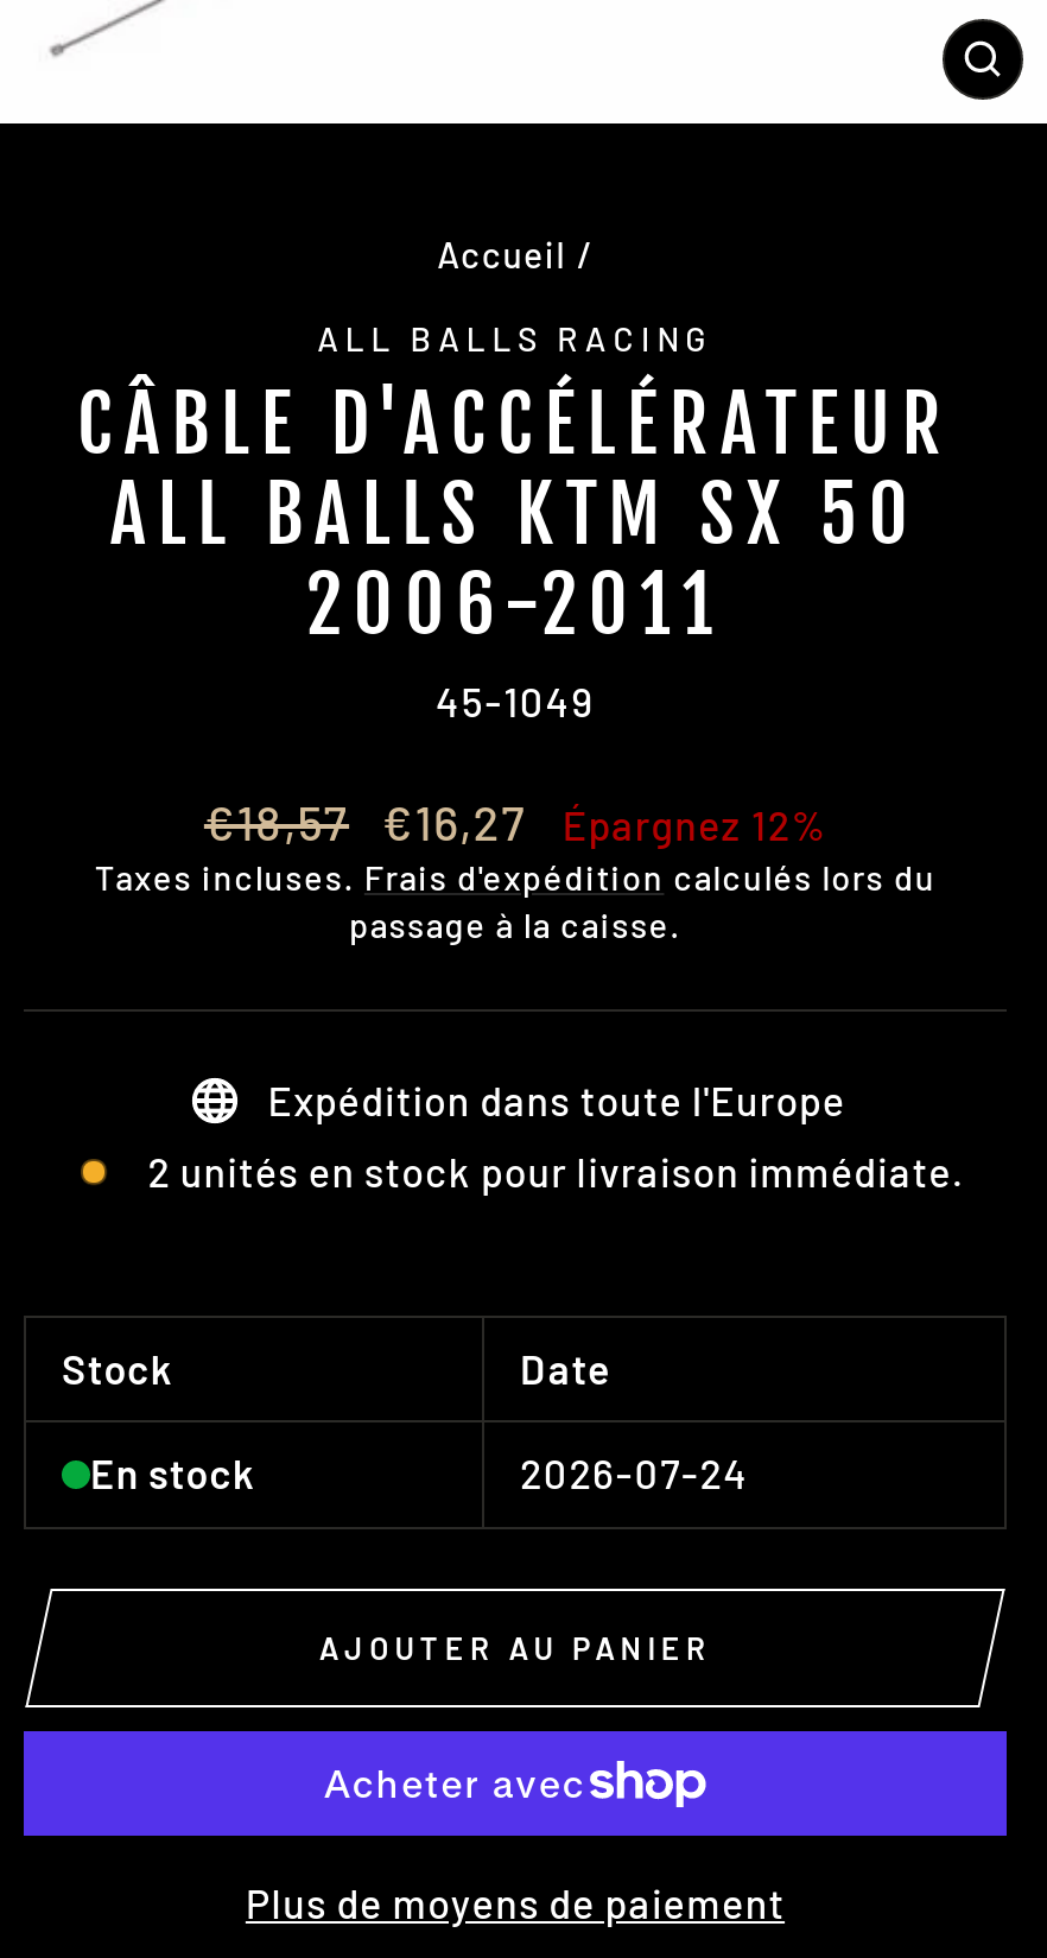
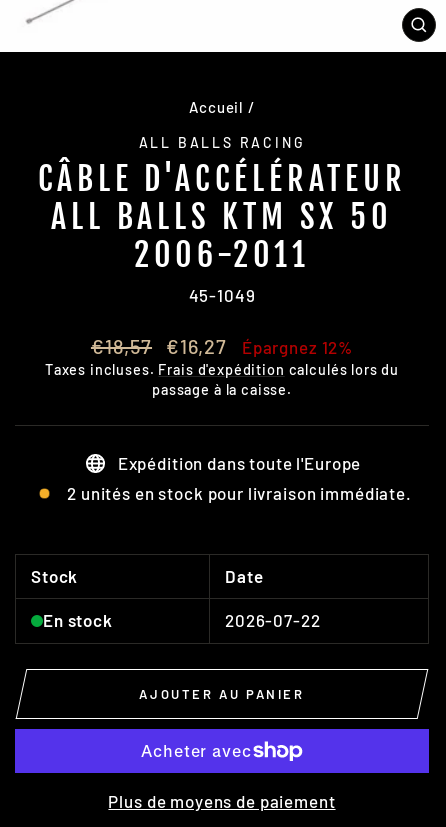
[520,1447,749,1495] 2026-07-24 -> [225,609,320,629] 2026-07-22

